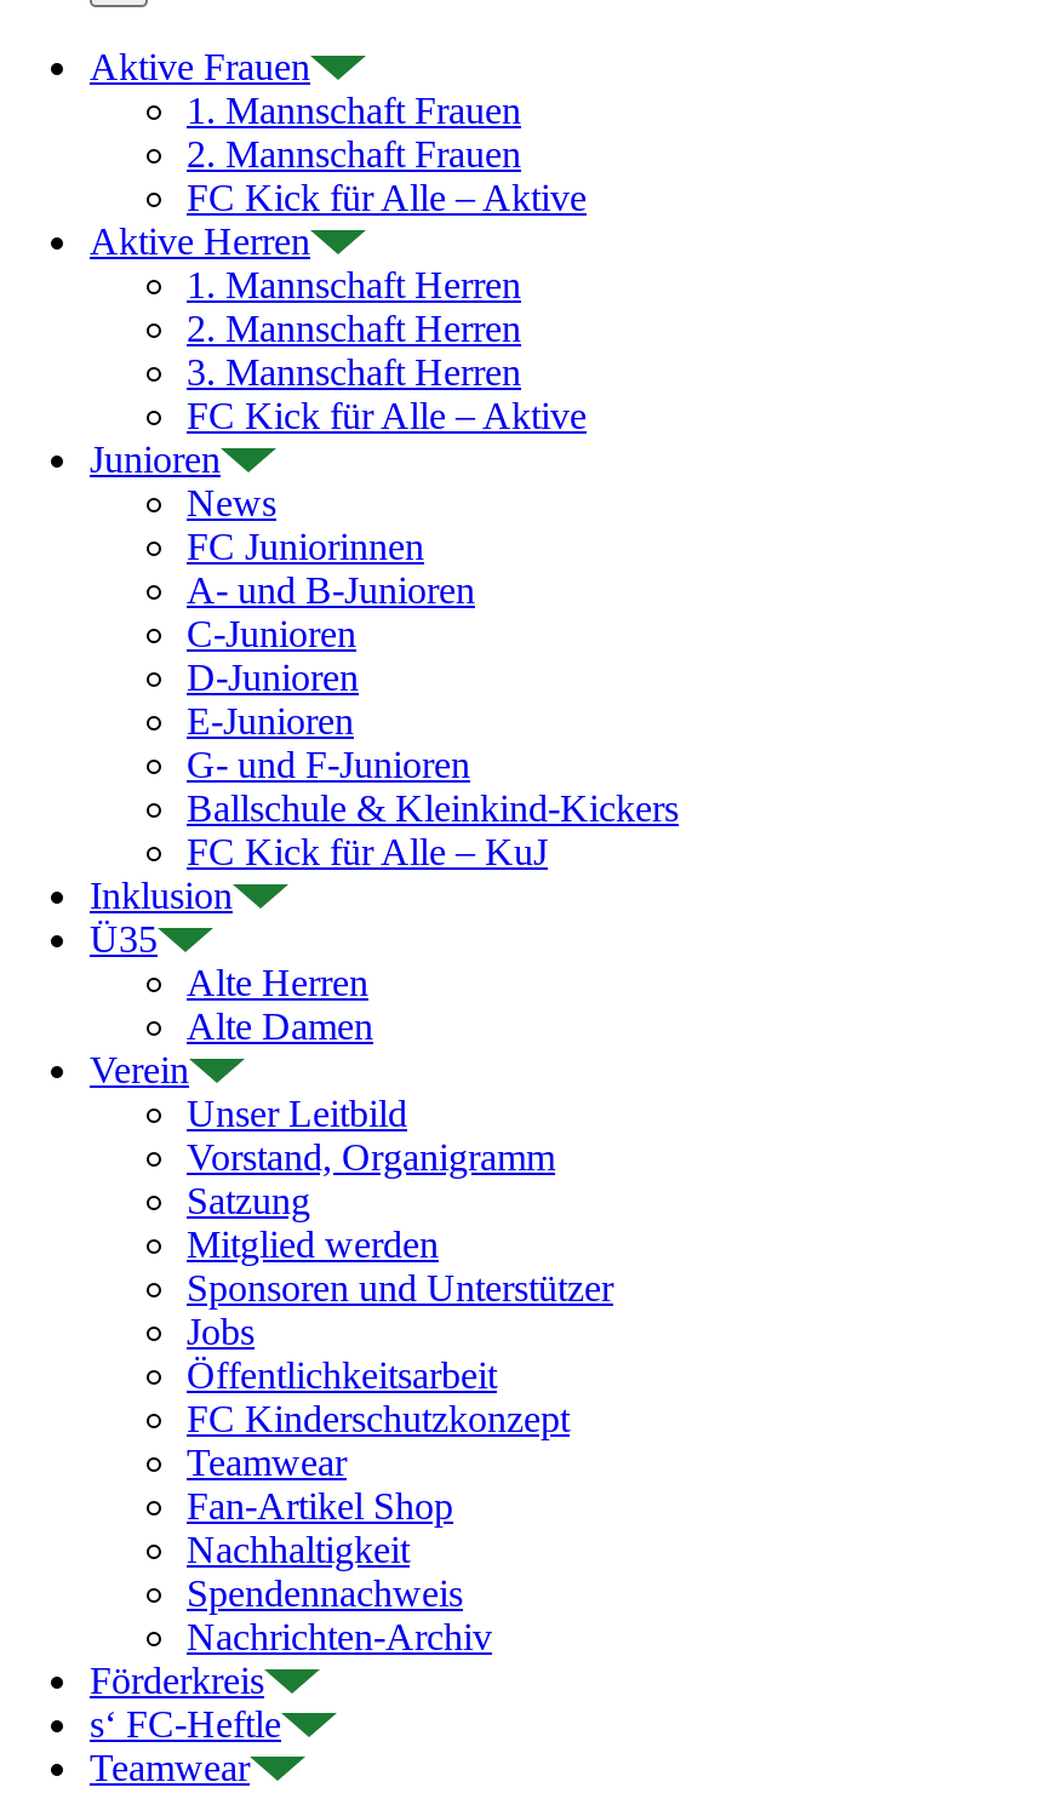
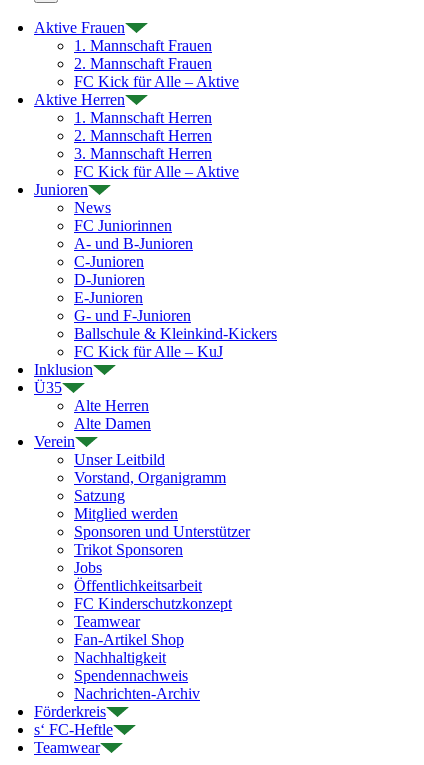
none -> [74,541,183,558] Trikot Sponsoren

